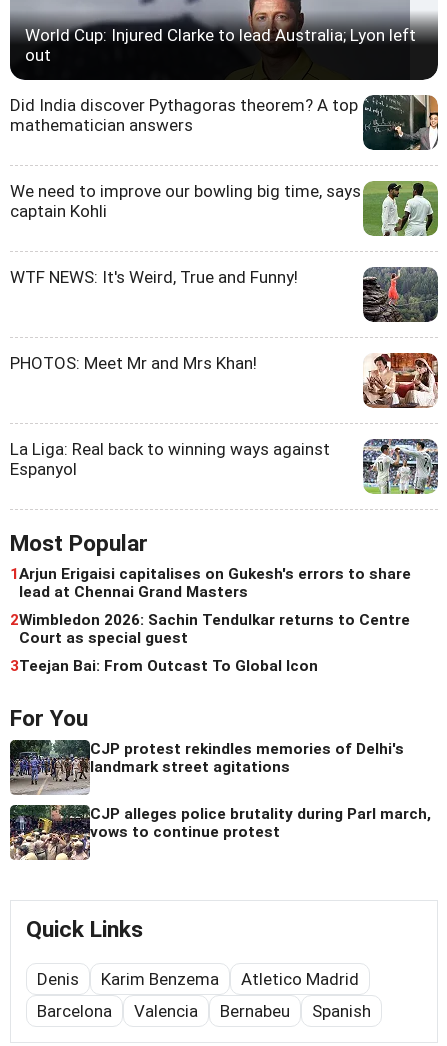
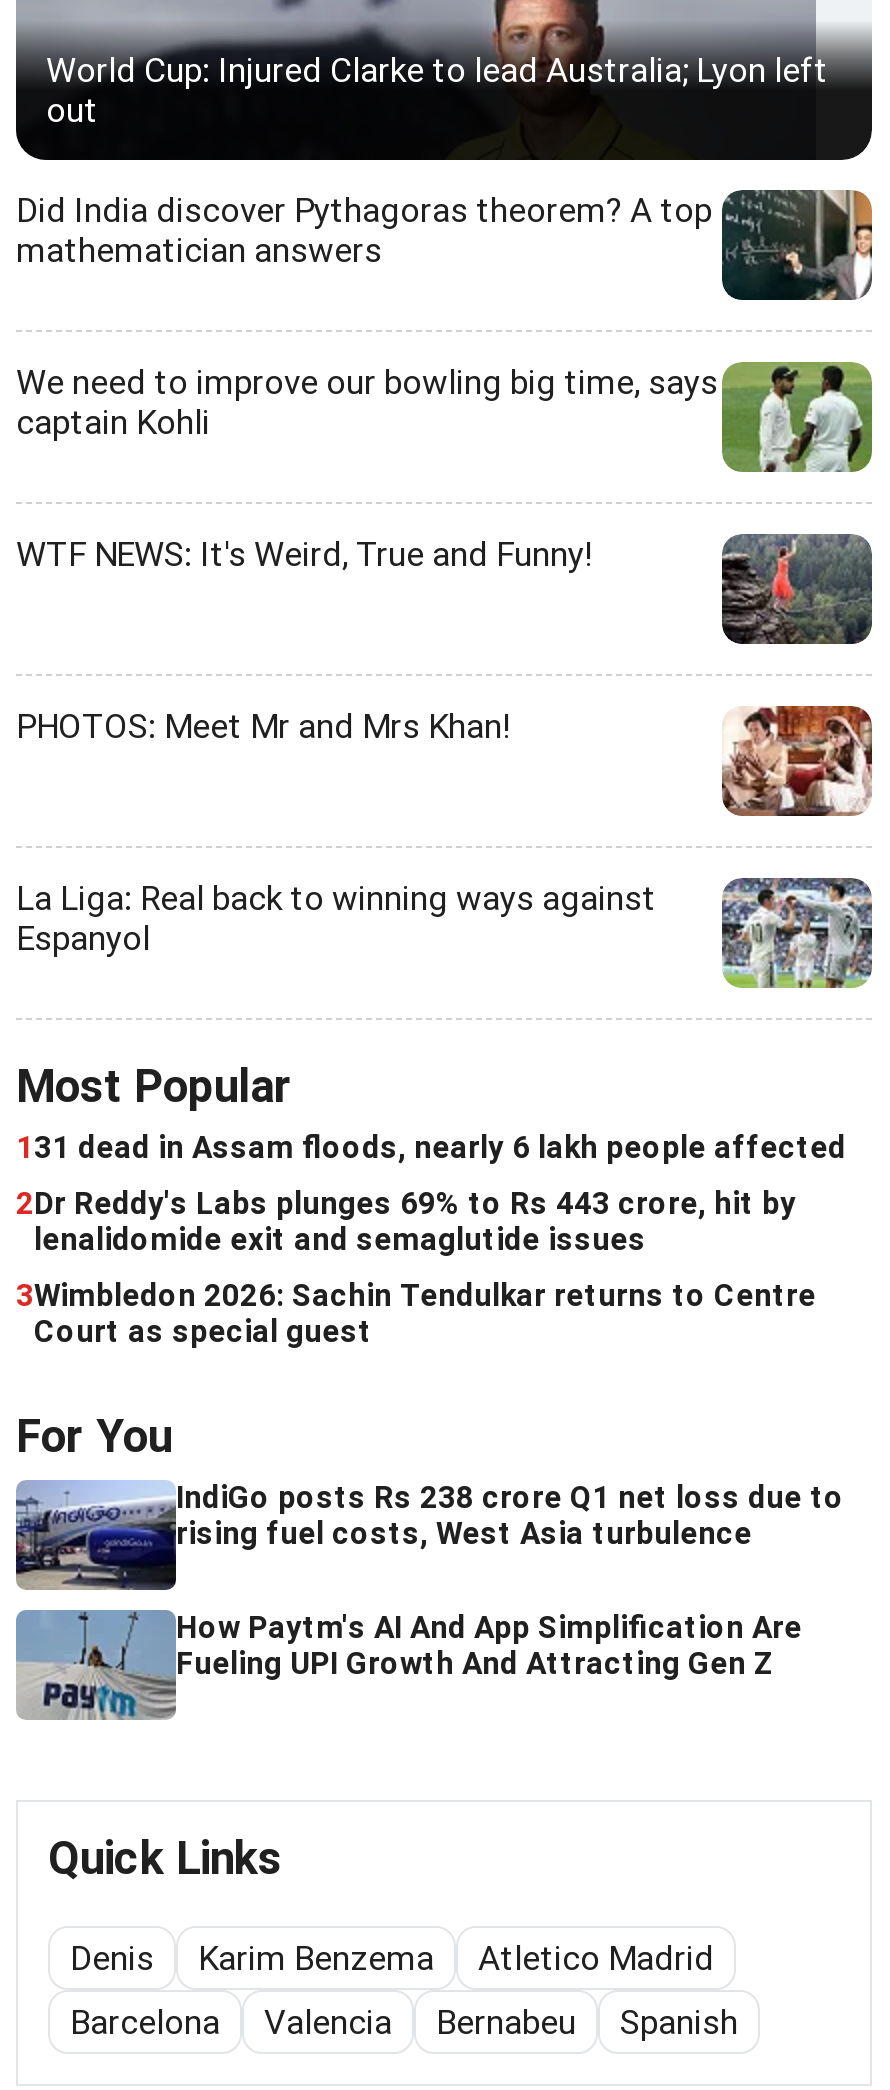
[10,565,411,629] 1Arjun Erigaisi capitalises on Gukesh's errors to share | lead at Chennai Grand Masters | 2Wimbledon 2026: Sachin Tendulkar returns to Centre -> [16,1130,846,1314] 1 31 dead in Assam floods, nearly 6 lakh people affected | 2Dr Reddy's Labs plunges 69% to Rs 443 crore, hit by | lenalidomide exit and semaglutide issues | 3Wimbledon 2026: Sachin Tendulkar returns to Centre
moved [19,629,188,647] -> [34,1314,372,1350]: Court as special guest
[10,657,318,675] 3Teejan Bai: From Outcast To Global Icon -> none
[9,739,404,794] [image] | CJP protest rekindles memories of Delhi's | landmark street agitations -> [14,1480,844,1590] [image] | IndiGo posts Rs 238 crore Q1 net loss due to | rising fuel costs, West Asia turbulence
[9,804,431,860] [image] | CJP alleges police brutality during Parl march, | vows to continue protest -> [16,1610,802,1720] [image] | How Paytm's AI And App Simplification Are | Fueling UPI Growth And Attracting Gen Z

